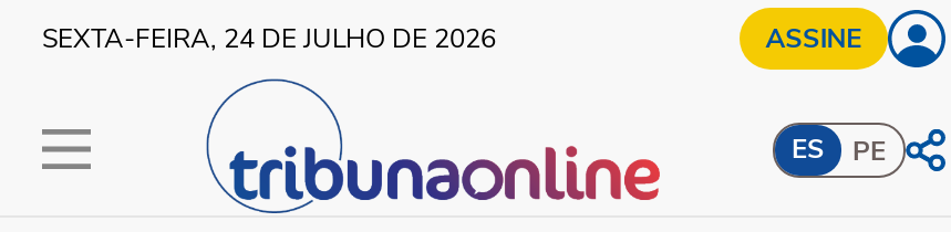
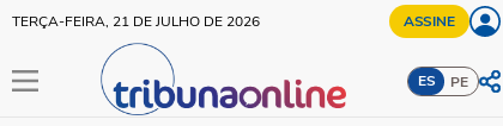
[42,21,496,56] SEXTA-FEIRA, 24 DE JULHO DE 2026 -> [12,12,260,31] TERÇA-FEIRA, 21 DE JULHO DE 2026

